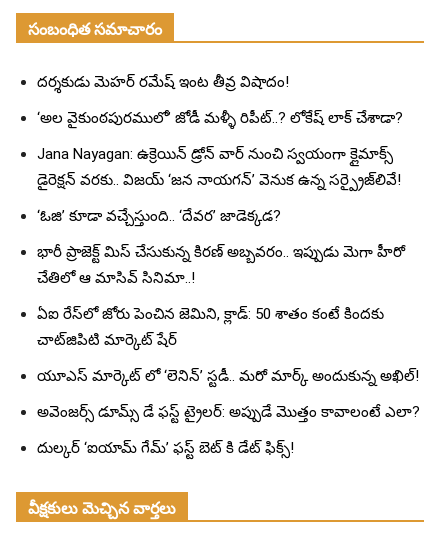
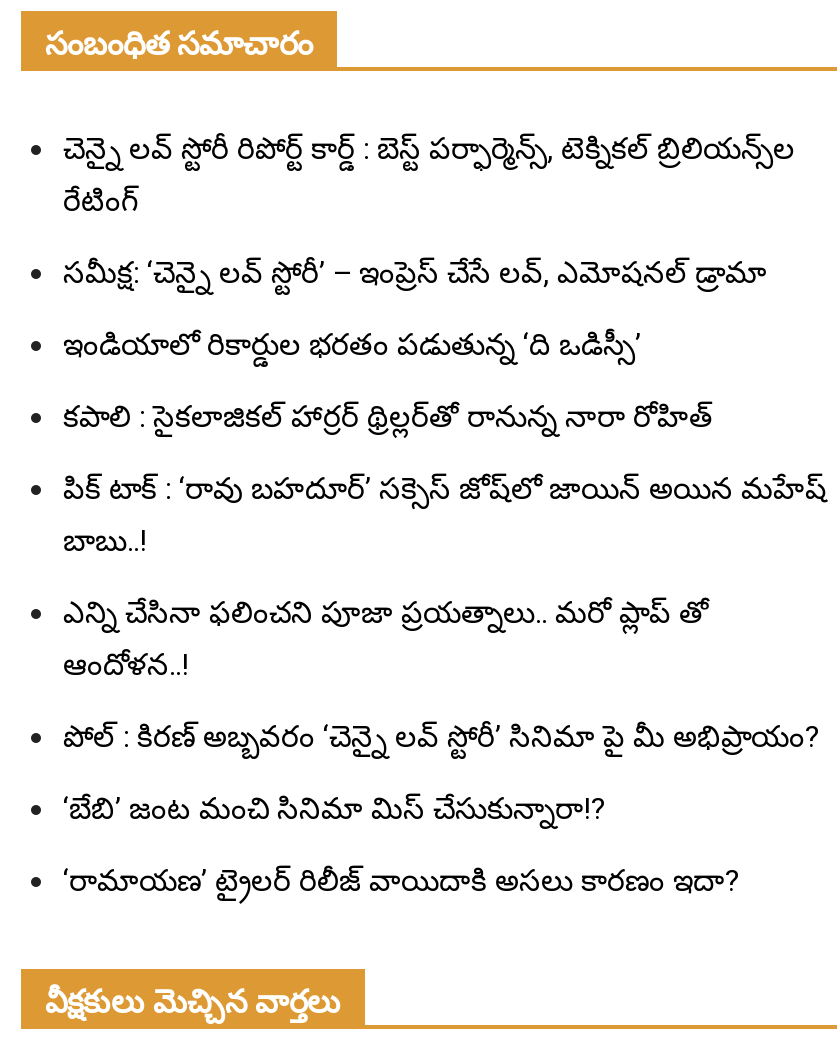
[37,73,289,91] దర్శకుడు మెహర్ రమేష్ ఇంట తీవ్ర విషాదం! -> [63,131,795,219] చెన్నై లవ్ స్టోరీ రిపోర్ట్ కార్డ్ : బెస్ట్ పర్ఫార్మెన్స్, టెక్నికల్ బ్రిలియన్స్‌ల | రేటింగ్
[37,109,403,127] ‘అల వైకుంఠపురములో’ జోడీ మళ్ళీ రిపీట్..? లోకేష్ లాక్ చేశాడా? -> [63,255,767,291] సమీక్ష: ‘చెన్నై లవ్ స్టోరీ’ – ఇంప్రెస్ చేసే లవ్, ఎమోషనల్ డ్రామా
[37,145,401,189] Jana Nayagan: ఉక్రెయిన్ డ్రోన్ వార్ నుంచి స్వయంగా క్లైమాక్స్ | డైరెక్షన్ వరకు.. విజయ్ ‘జన నాయగన్’ వెనుక ఉన్న సర్ప్రైజ్‌లివే! -> [63,327,641,363] ఇండియాలో రికార్డుల భరతం పడుతున్న ‘ది ఒడిస్సీ’
[37,207,281,225] ‘ఓజి’ కూడా వచ్చేస్తుంది.. ‘దేవర’ జాడెక్కడ? -> [63,399,713,435] కపాలి : సైకలాజికల్ హార్రర్ థ్రిల్లర్‌తో రానున్న నారా రోహిత్
[37,243,405,287] భారీ ప్రాజెక్ట్ మిస్ చేసుకున్న కిరణ్ అబ్బవరం.. ఇప్పుడు మెగా హీరో | చేతిలో ఆ మాసివ్ సినిమా..! -> [63,471,827,559] పిక్ టాక్ : ‘రావు బహదూర్’ సక్సెస్ జోష్‌లో జాయిన్ అయిన మహేష్ | బాబు..!
[37,305,384,349] ఏఐ రేస్‌లో జోరు పెంచిన జెమిని, క్లాడ్: 50 శాతం కంటే కిందకు | చాట్‌జిపిటి మార్కెట్ షేర్ -> [63,595,709,683] ఎన్ని చేసినా ఫలించని పూజా ప్రయత్నాలు.. మరో ప్లాప్ తో | ఆందోళన..!
[37,367,419,385] యూఎస్ మార్కెట్ లో ‘లెనిన్’ స్టడీ.. మరో మార్క్ అందుకున్న అఖిల్! -> [63,719,821,755] పోల్ : కిరణ్ అబ్బవరం ‘చెన్నై లవ్ స్టోరీ’ సినిమా పై మీ అభిప్రాయం?
[37,403,420,421] అవెంజర్స్ డూమ్స్ డే ఫస్ట్ ట్రైలర్: అప్పుడే మొత్తం కావాలంటే ఎలా? -> [63,791,607,827] ‘బేబి’ జంట మంచి సినిమా మిస్ చేసుకున్నారా!?
[37,439,294,457] దుల్కర్ ‘ఐయామ్ గేమ్’ ఫస్ట్ బెట్ కి డేట్ ఫిక్స్! -> [63,863,741,899] ‘రామాయణ’ ట్రైలర్ రిలీజ్ వాయిదాకి అసలు కారణం ఇదా?

